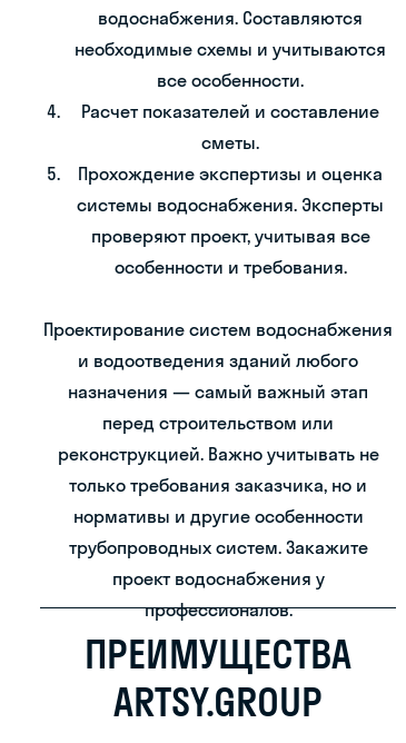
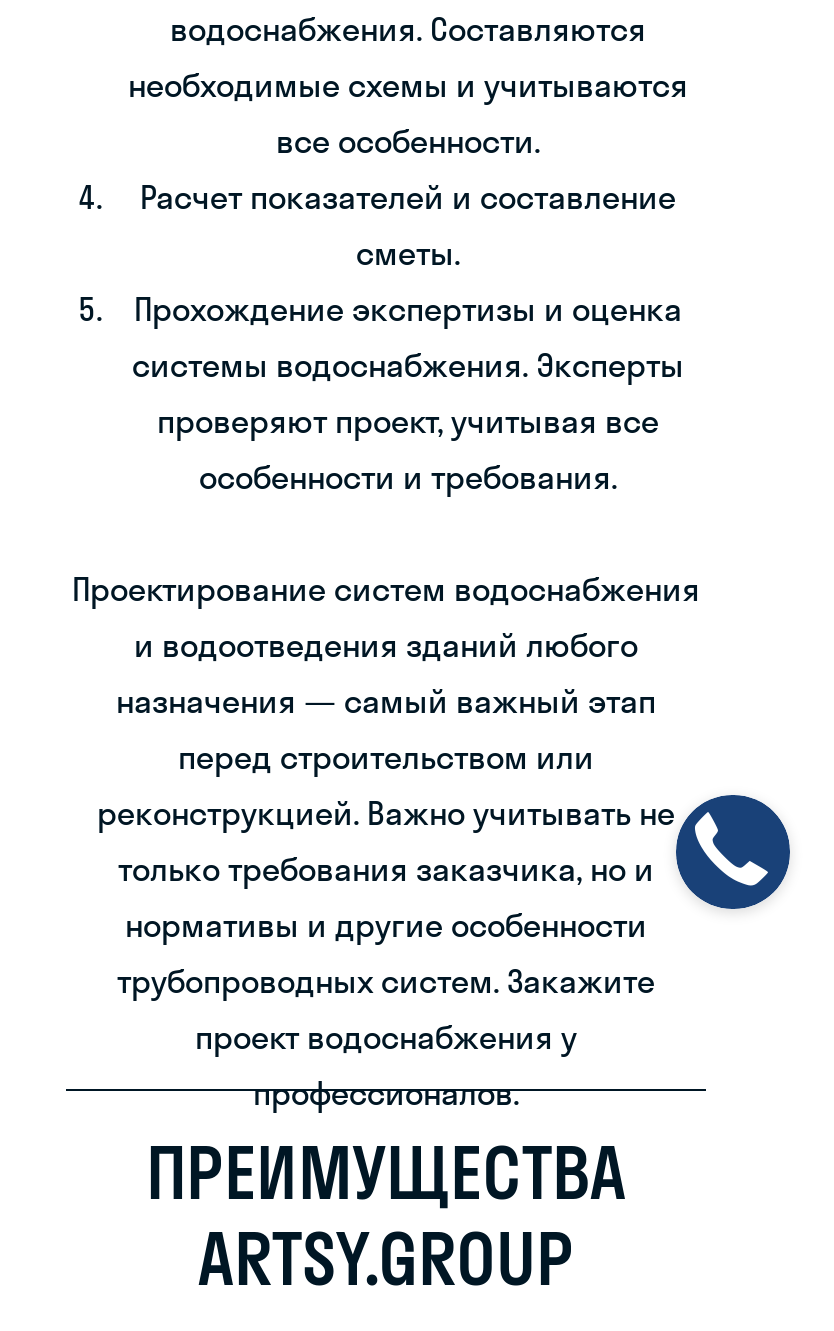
none -> [674,793,792,913] [image]

